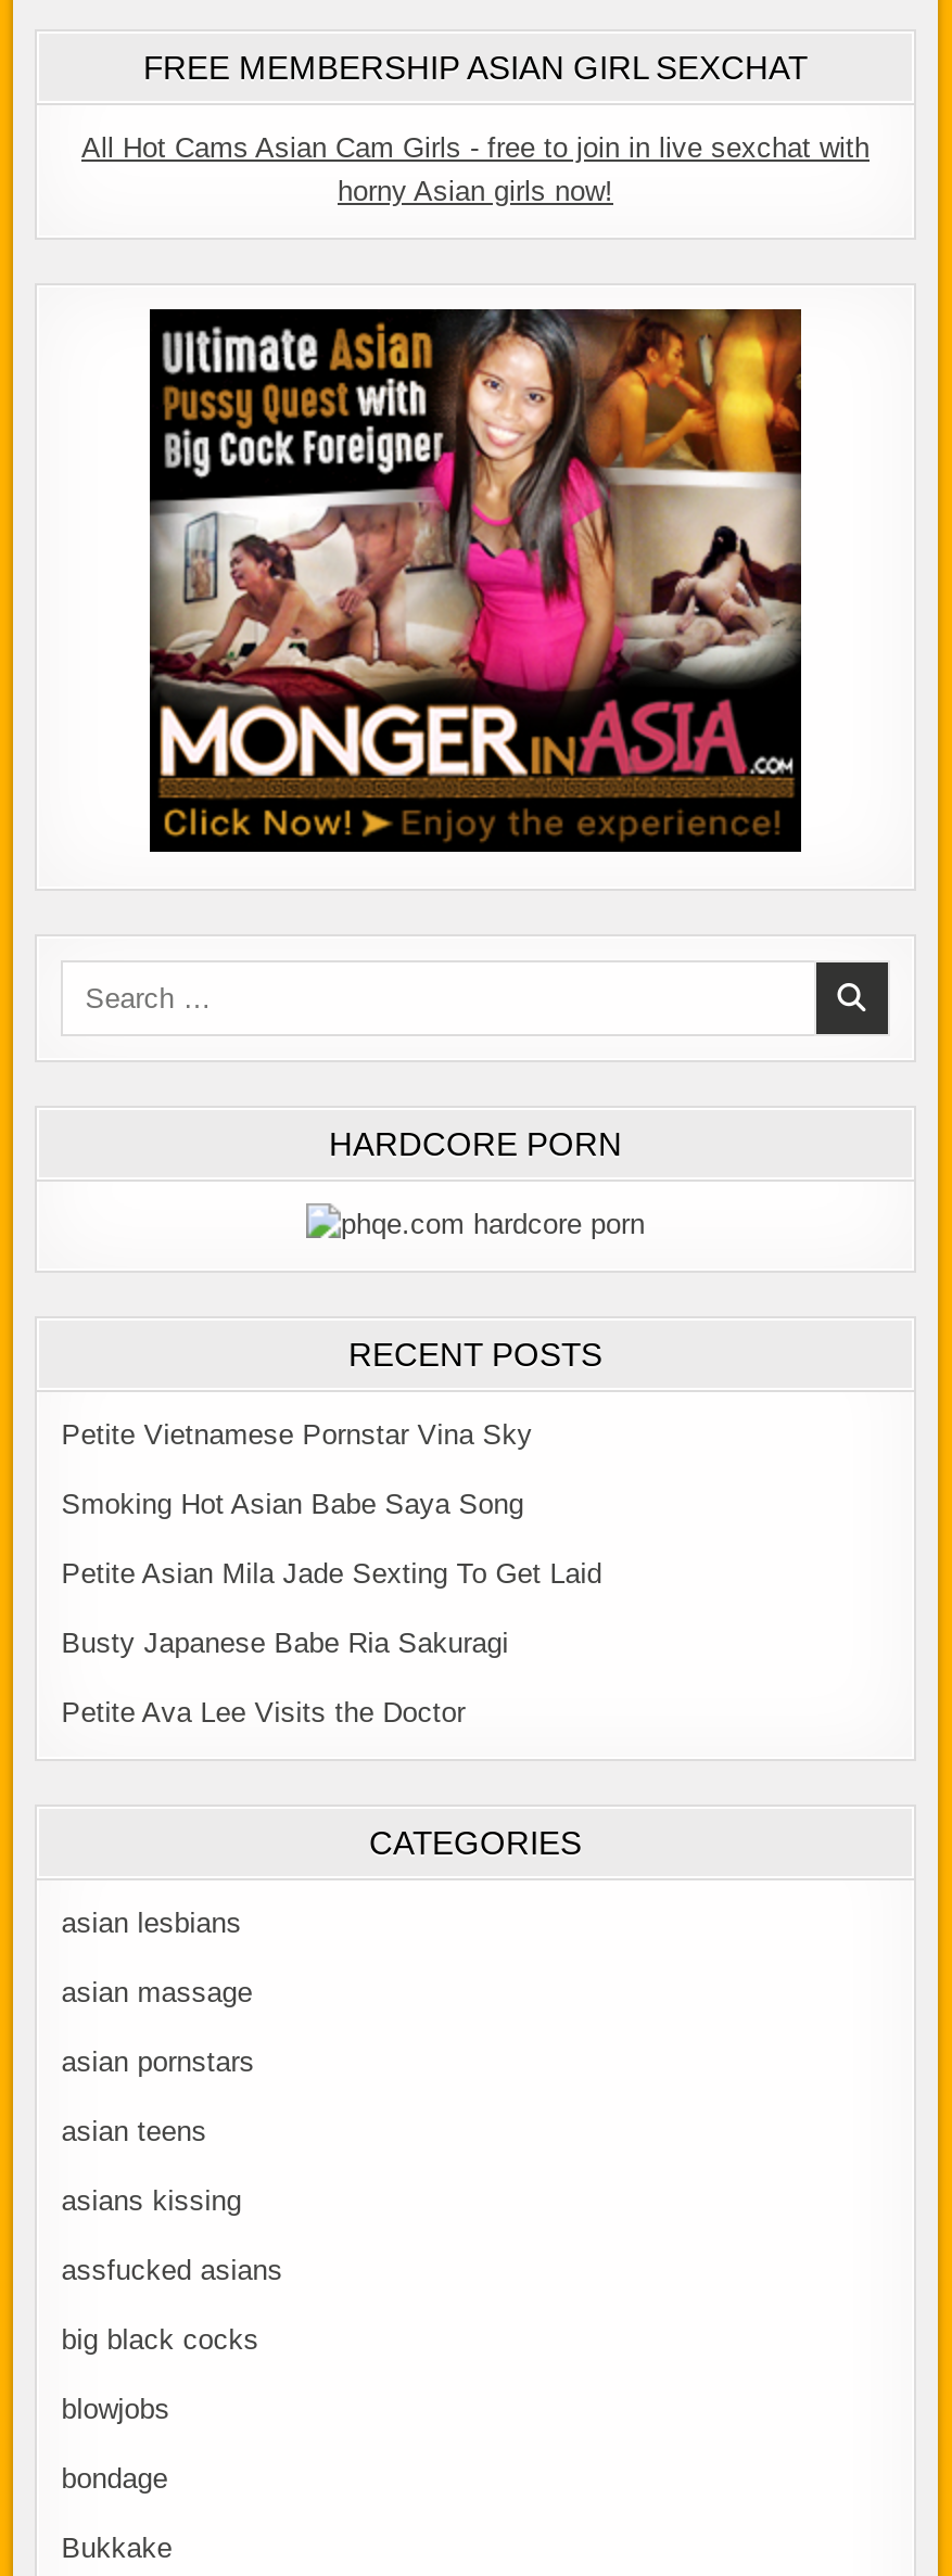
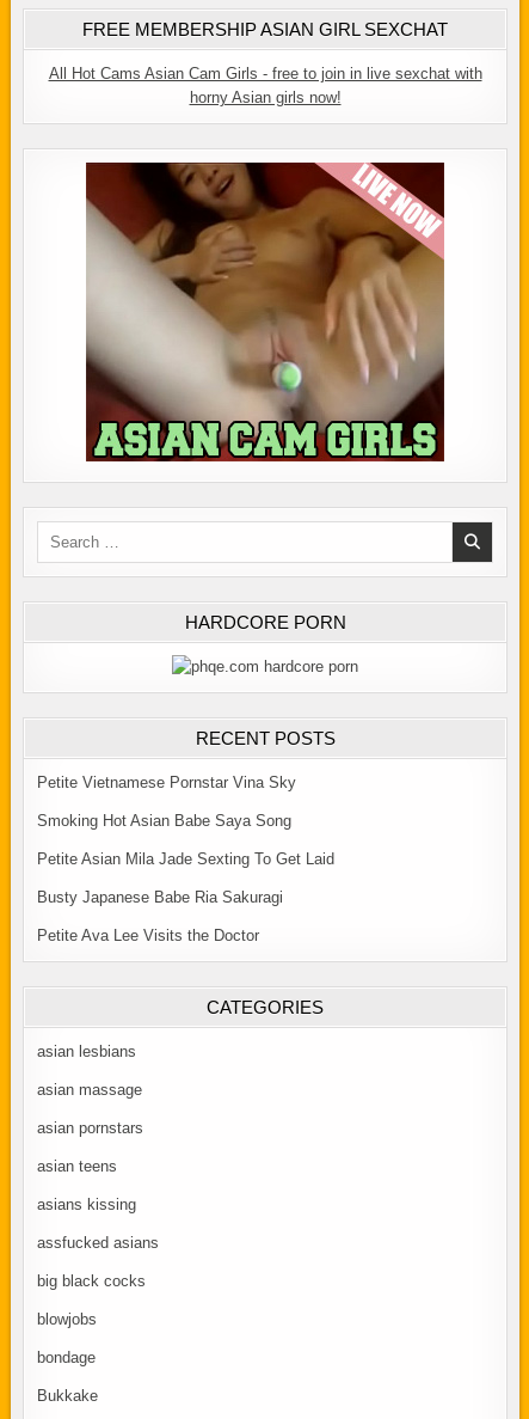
[148,307,803,854] [image] -> [85,161,445,463] [image]

